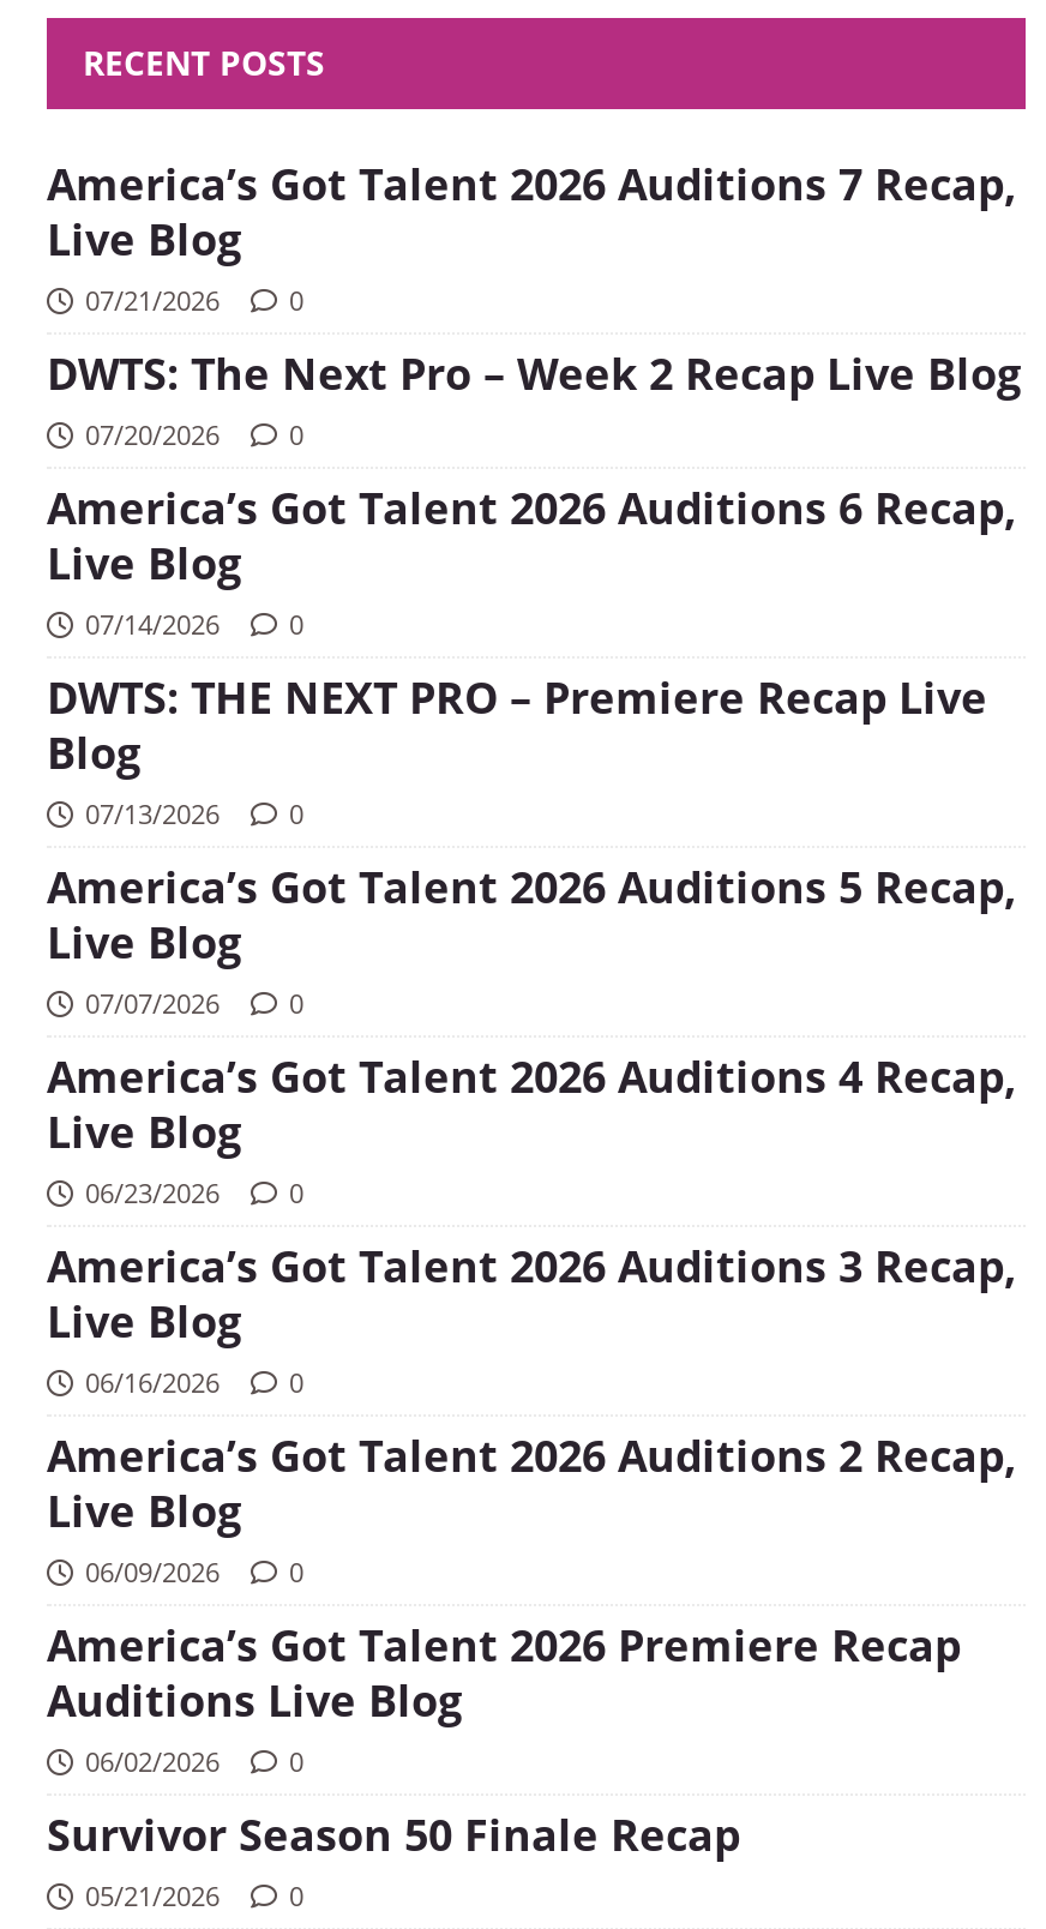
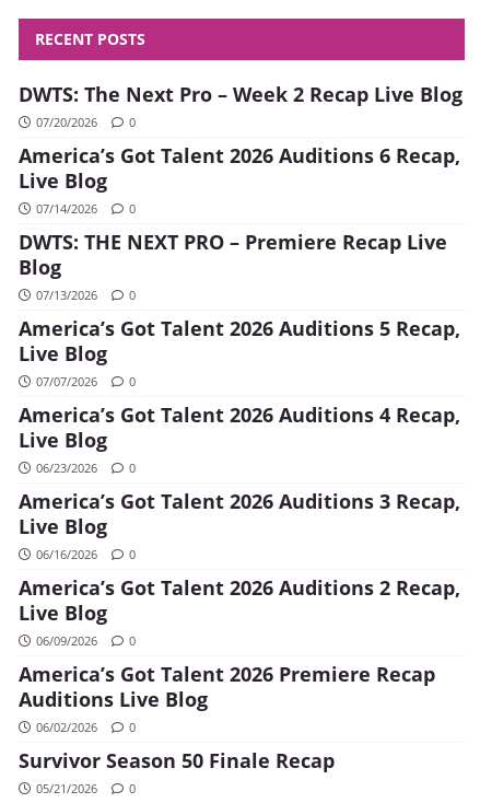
[47,156,1016,319] America’s Got Talent 2026 Auditions 7 Recap, | Live Blog | 07/21/2026 | 0 -> none

